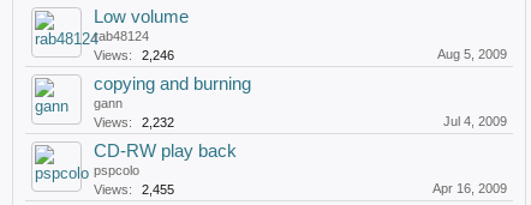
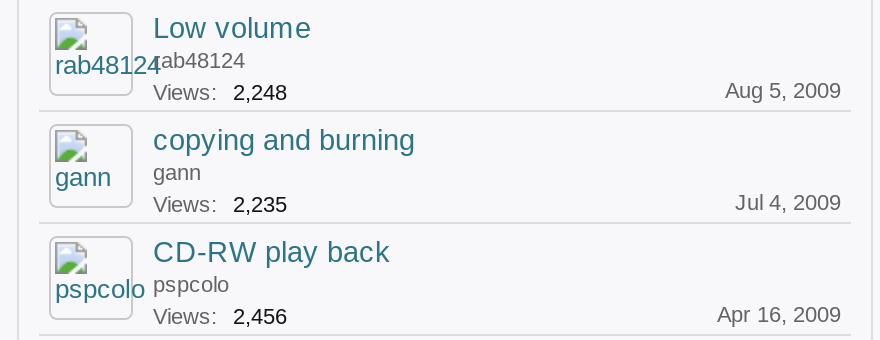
[94,48,174,62] Views: 2,246 -> [153,80,287,104] Views: 2,248
[94,115,174,129] Views: 2,232 -> [153,192,287,216] Views: 2,235
[94,182,174,197] Views: 2,455 -> [153,304,287,328] Views: 2,456

